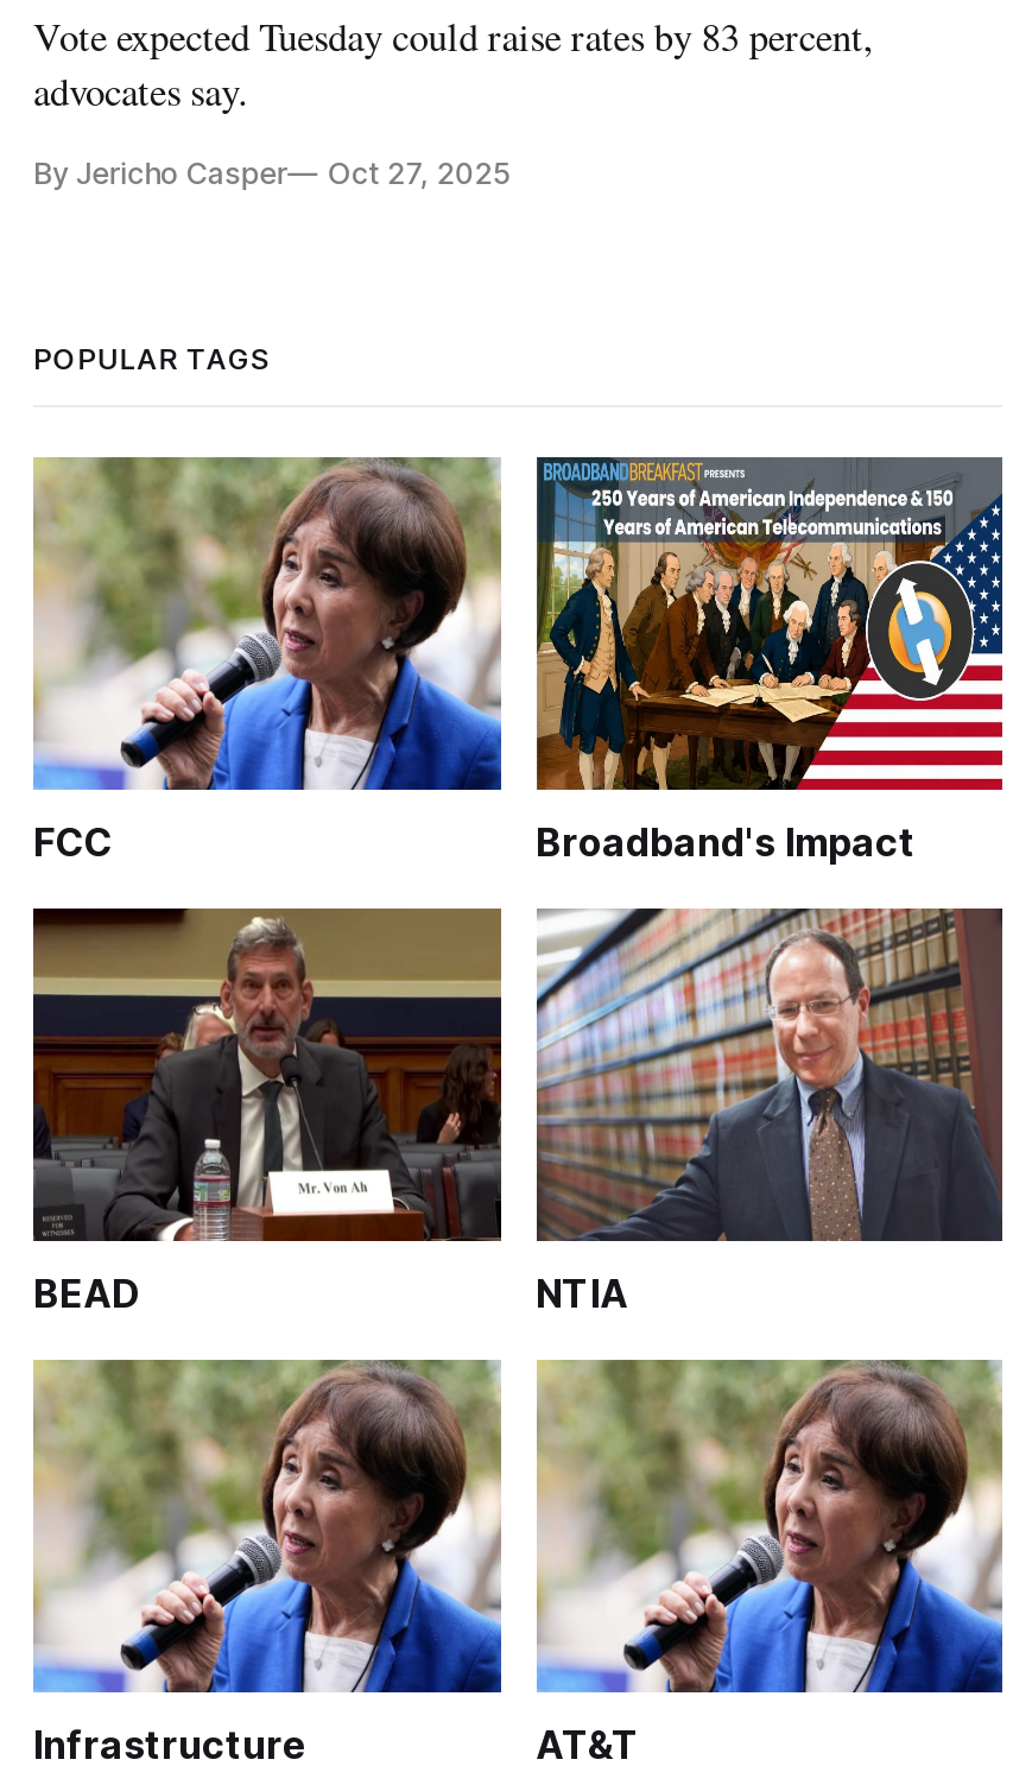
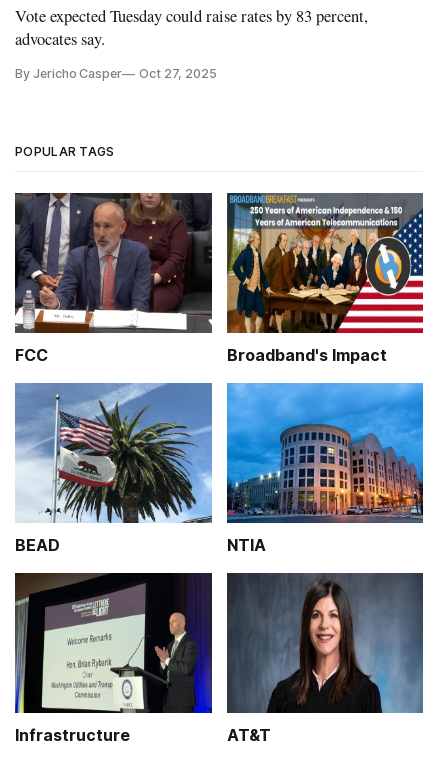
[31,455,504,792] [image] -> [14,192,213,334] [image]
[31,906,504,1243] [image] -> [14,382,213,524] [image]
[534,906,1005,1241] [image] -> [226,382,424,523] [image]
[33,1357,504,1695] [image] -> [14,572,213,714] [image]
[534,1360,1005,1695] [image] -> [226,572,424,714] [image]

